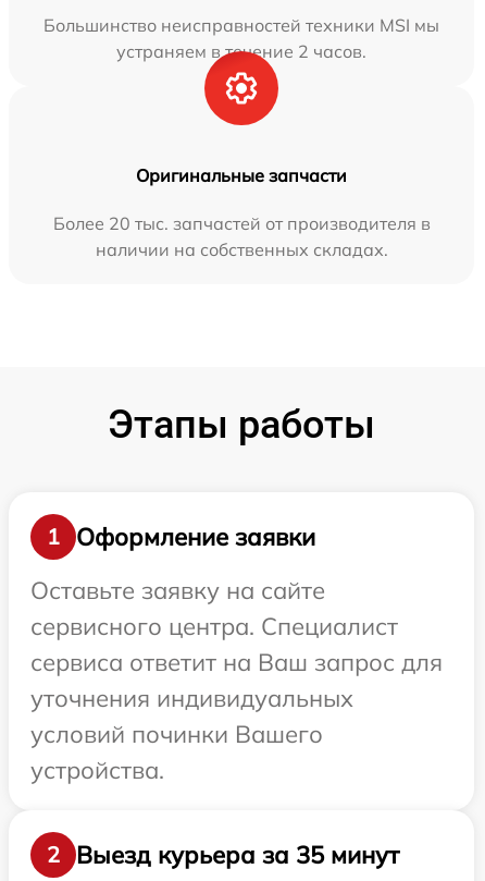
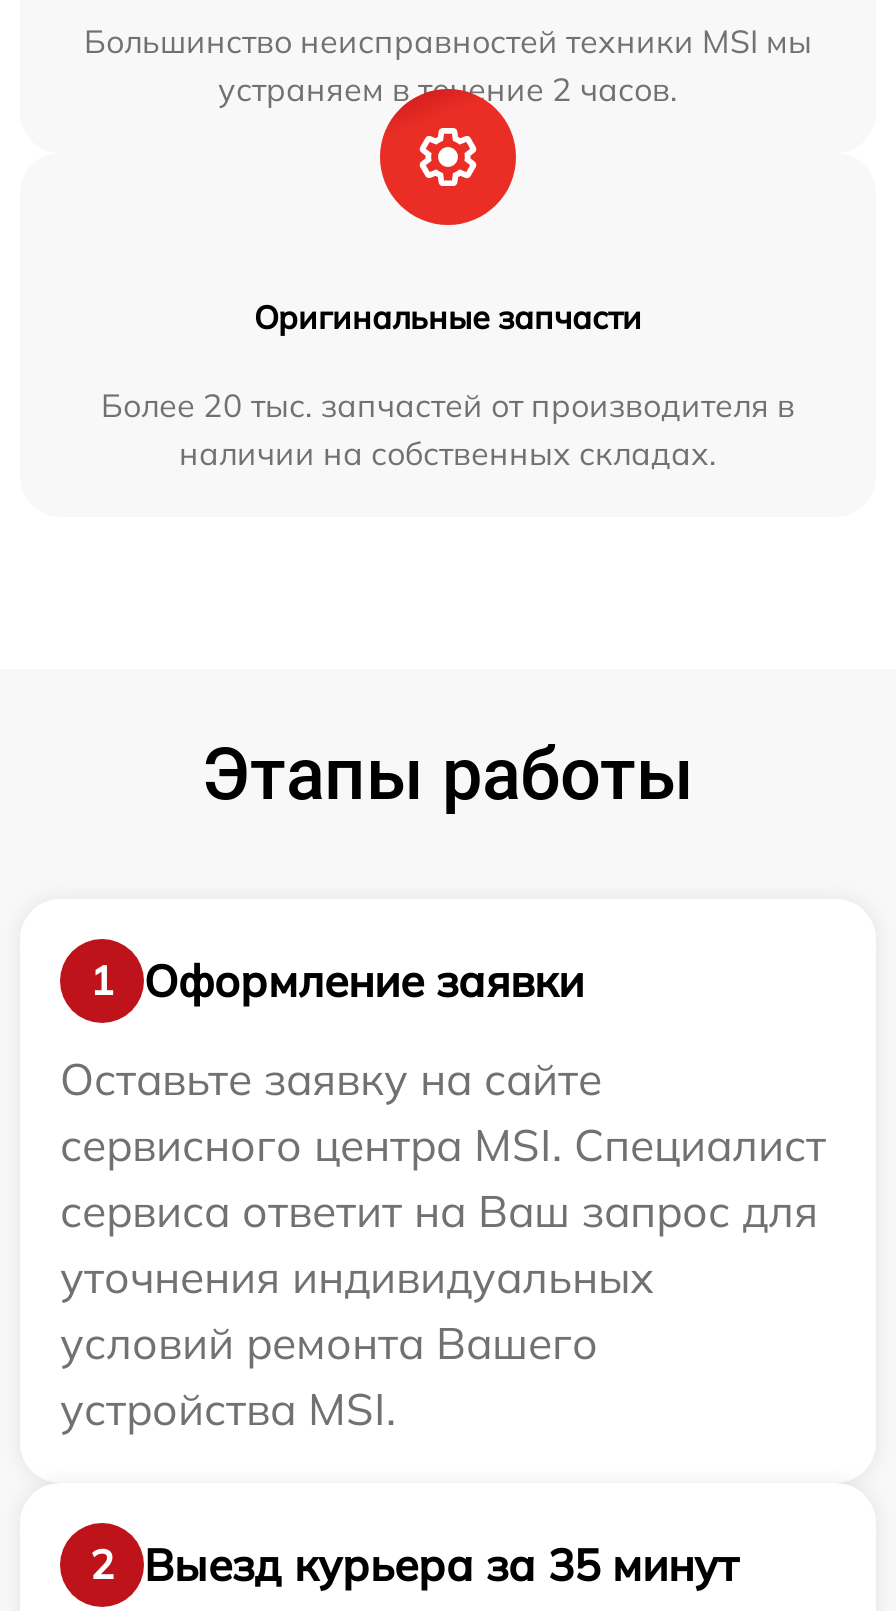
[30,611,398,642] сервисного центра. Специалист -> [60,1117,826,1173] сервисного центра MSI. Специалист
[30,719,323,785] условий починки Вашего | устройства. -> [60,1315,598,1437] условий ремонта Вашего | устройства MSI.

